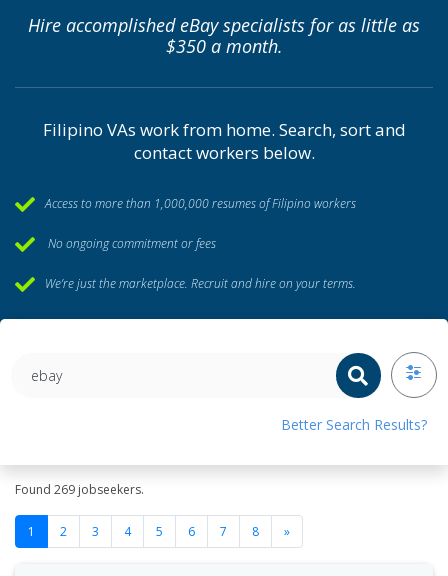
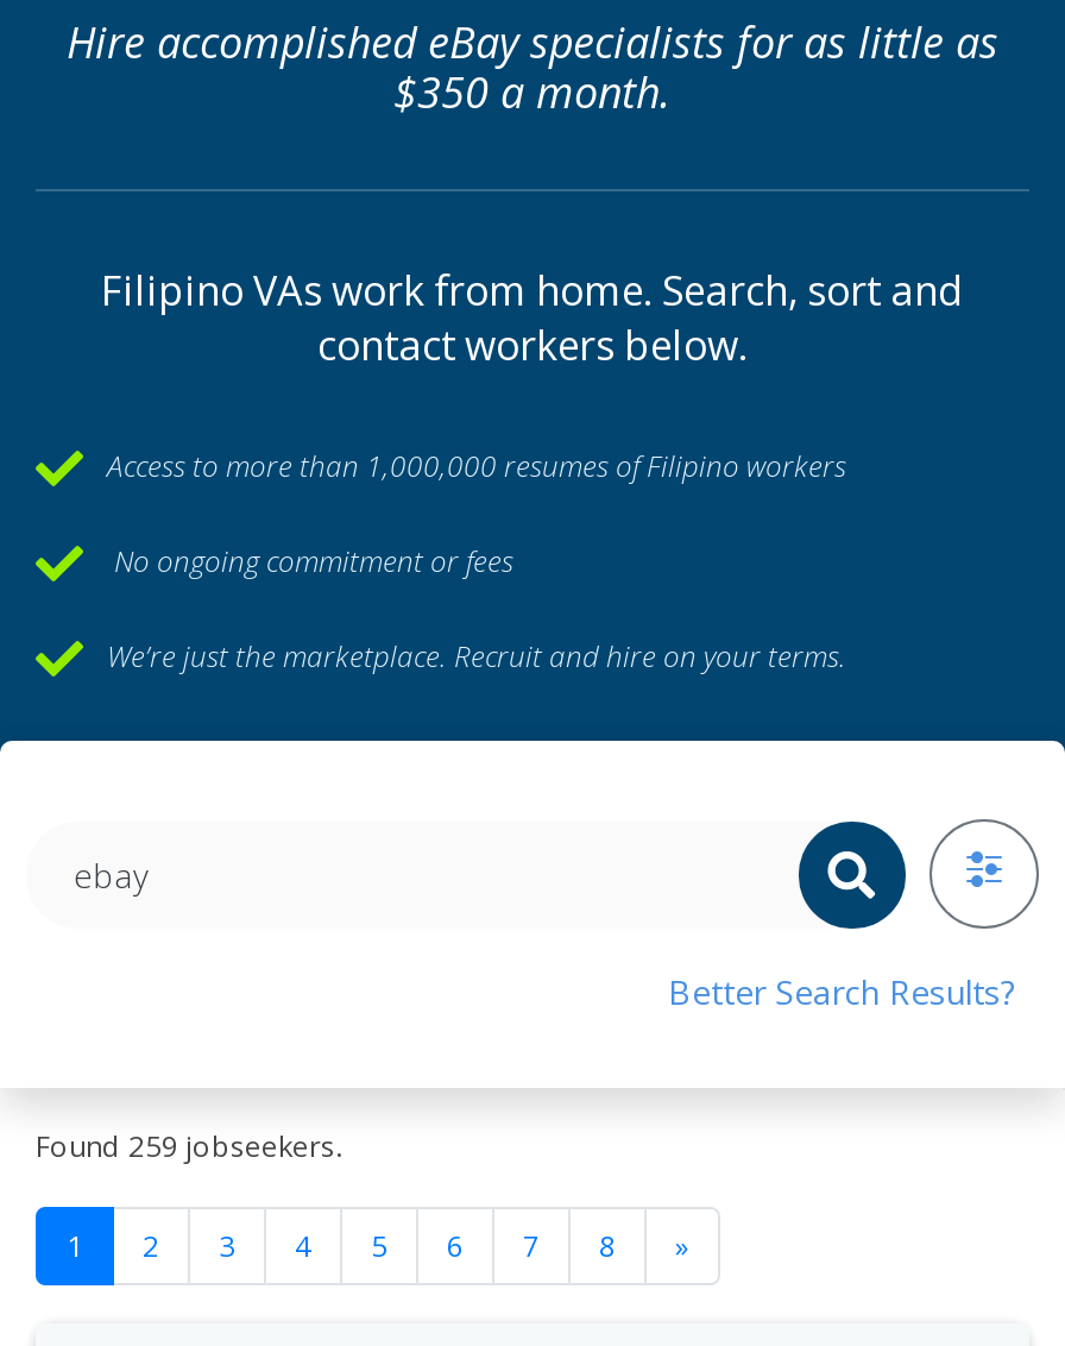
[15,481,144,498] Found 269 jobseekers. -> [36,1127,342,1167] Found 259 jobseekers.

